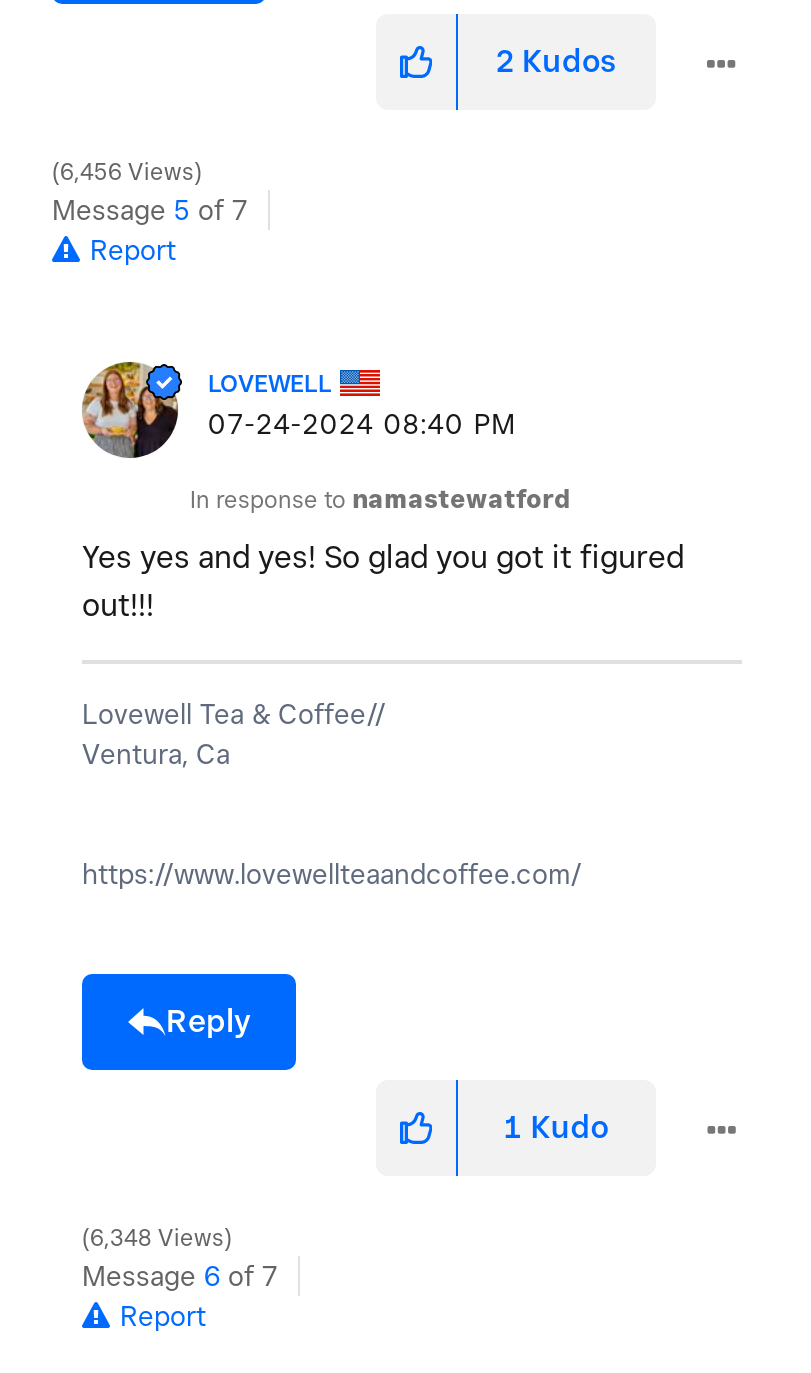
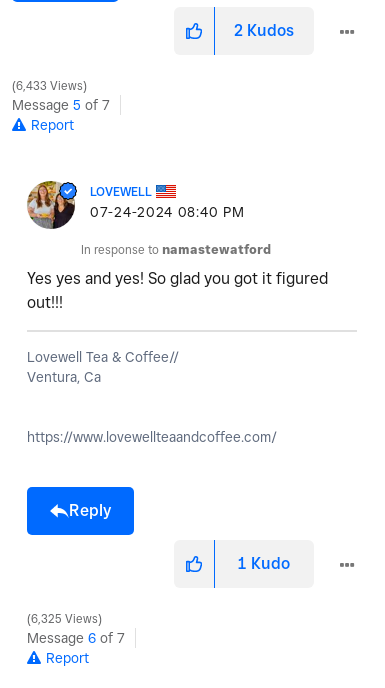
[54,159,200,187] 6,456 Views -> [13,79,86,93] 6,433 Views
[84,1225,230,1253] 6,348 Views -> [28,612,101,626] 6,325 Views

